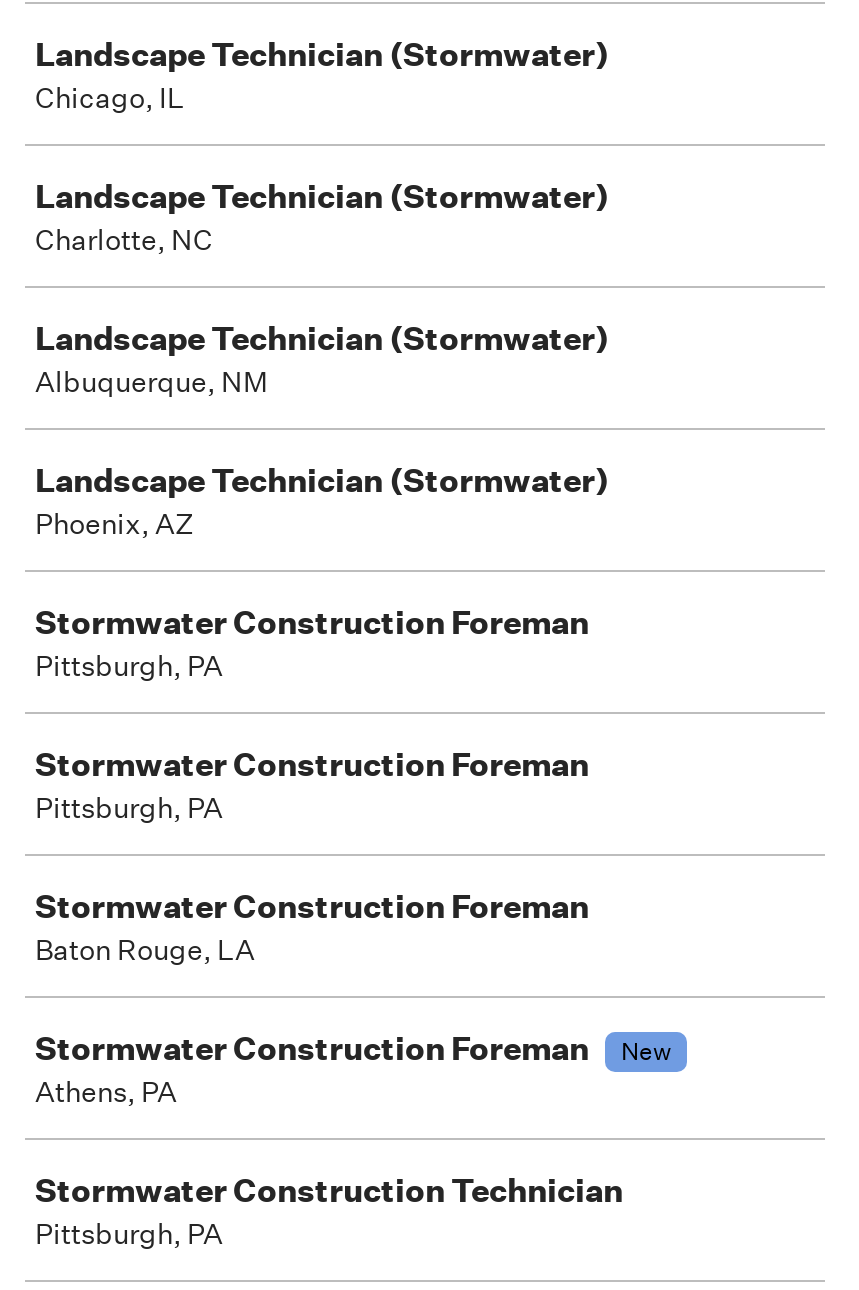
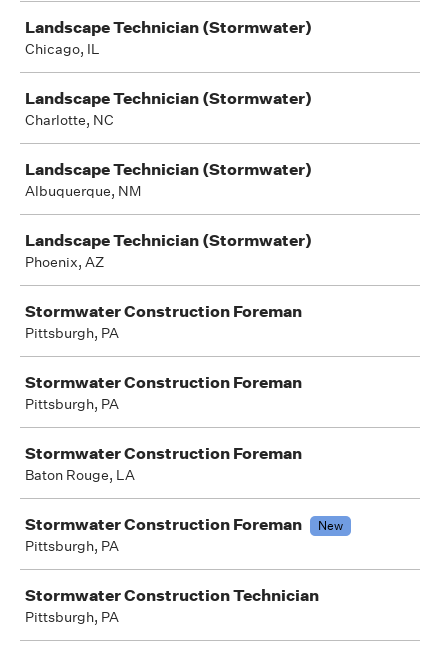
[35,1074,177,1110] Athens, PA -> [25,537,119,555] Pittsburgh, PA

